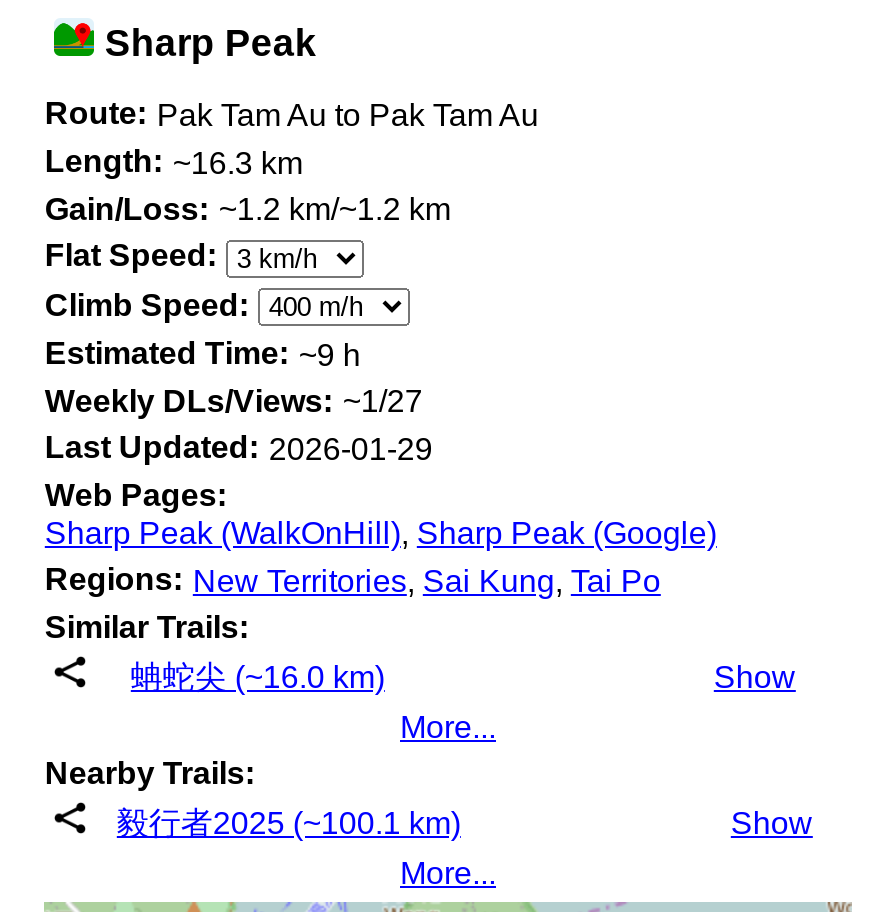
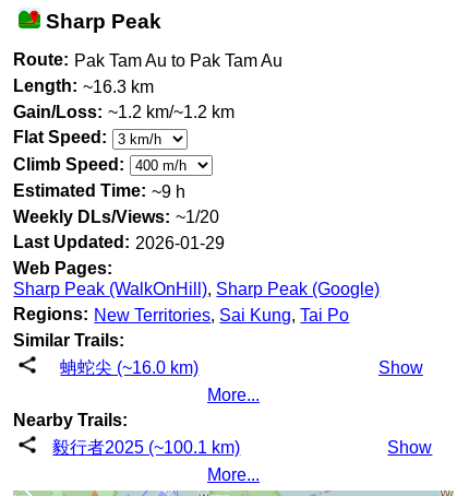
[45,383,423,419] Weekly DLs/Views: ~1/27 -> [14,207,220,227] Weekly DLs/Views: ~1/20

